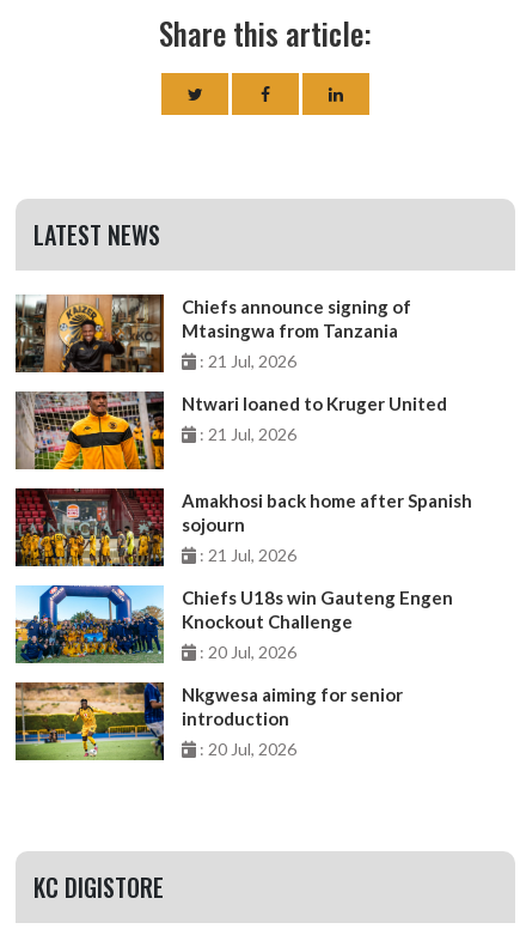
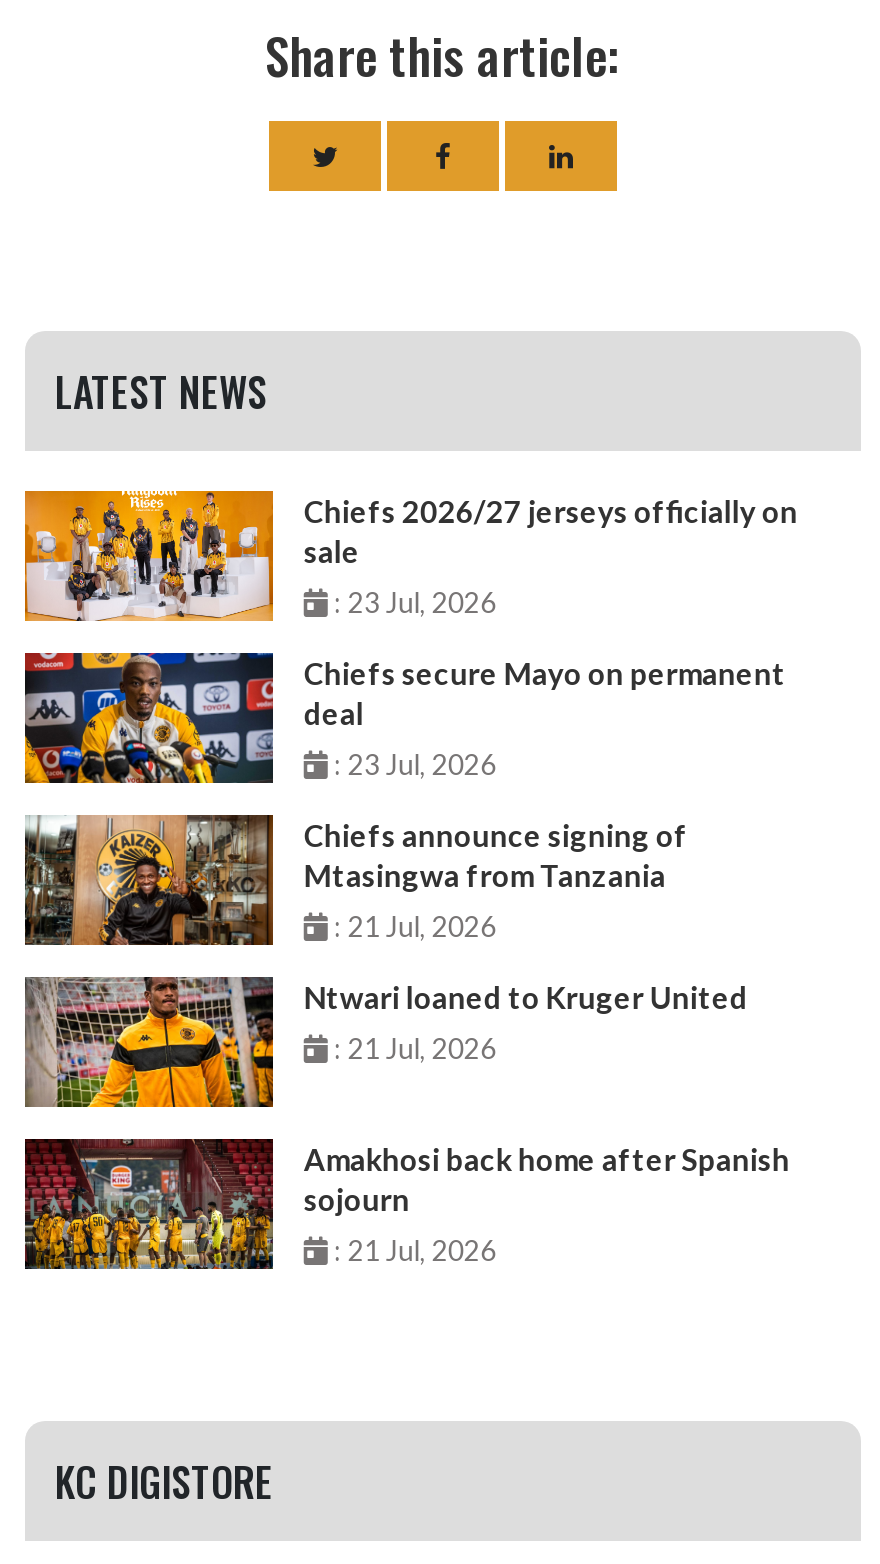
none -> [23,489,798,780] [image] | Chiefs 2026/27 jerseys officially on | sale | : 23 Jul, 2026 | Chiefs secure Mayo on permanent | deal | : 23 Jul, 2026
none -> [23,651,275,785] [image]
moved [13,293,473,565] -> [21,813,790,1266]: [image] | Chiefs announce signing of | Mtasingwa from Tanzania | ... | sojourn | : 21 Jul, 2026
[14,584,453,759] [image] | Chiefs U18s win Gauteng Engen | Knockout Challenge | : 20 Jul, 2026 | Nkgwesa aiming for senior | introduction | : 20 Jul, 2026 -> none
[14,681,165,761] [image] -> none

